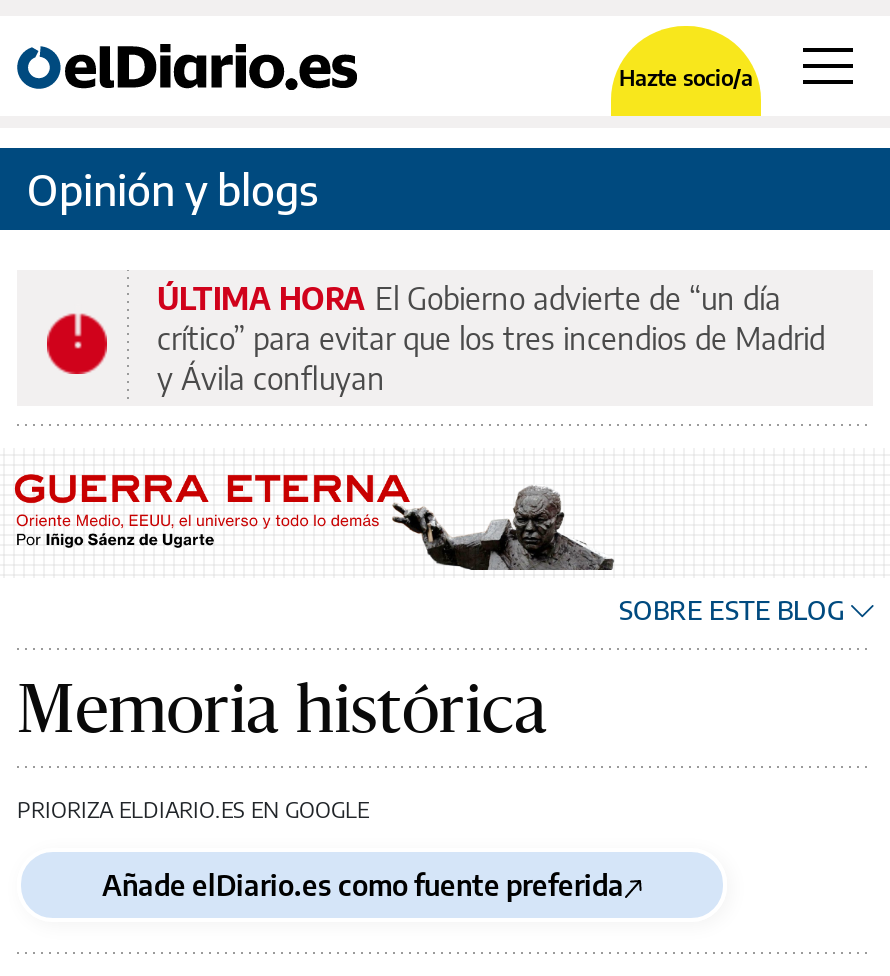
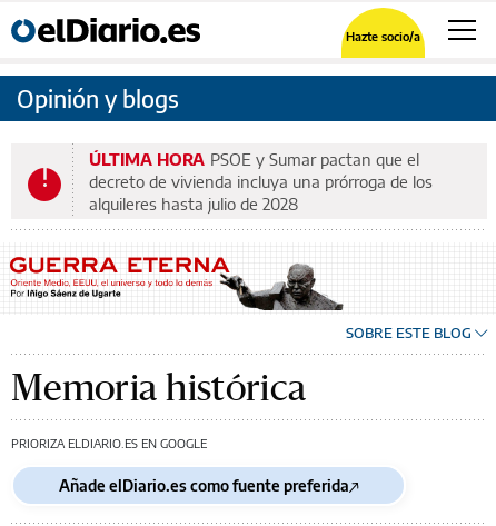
[157,280,825,396] ÚLTIMA HORA El Gobierno advierte de “un día | crítico” para evitar que los tres incendios de Madrid | y Ávila confluyan -> [89,149,433,214] ÚLTIMA HORA PSOE y Sumar pactan que el | decreto de vivienda incluya una prórroga de los | alquileres hasta julio de 2028

